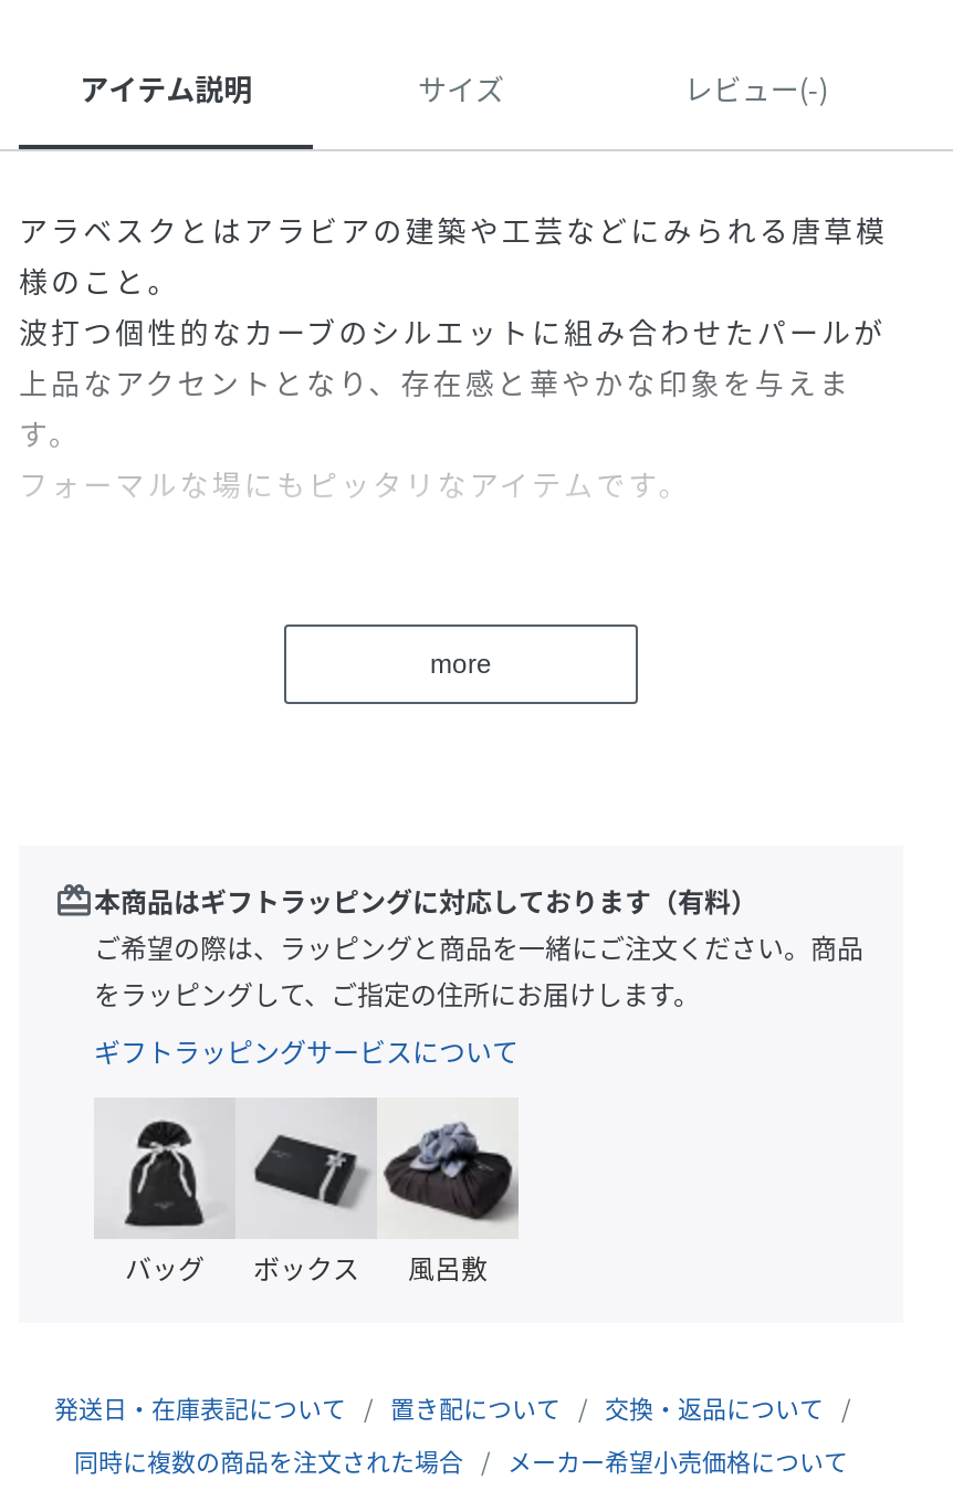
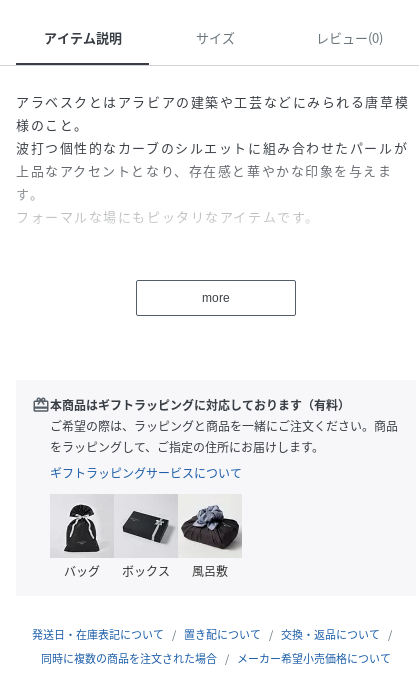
[684,67,828,109] レビュー(-) -> [316,28,383,47] レビュー(0)

